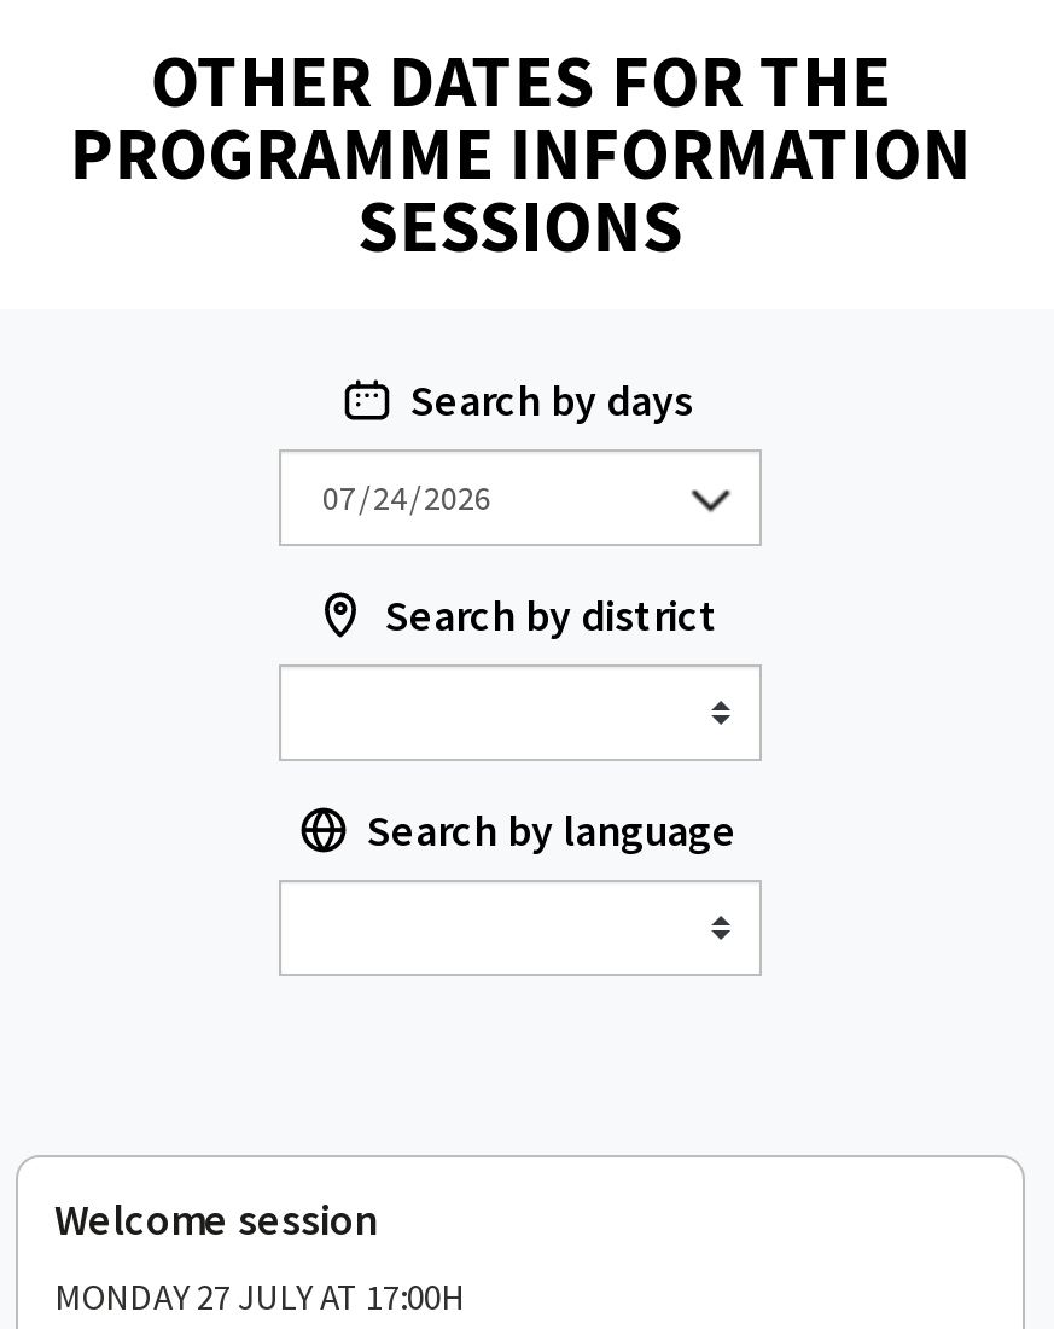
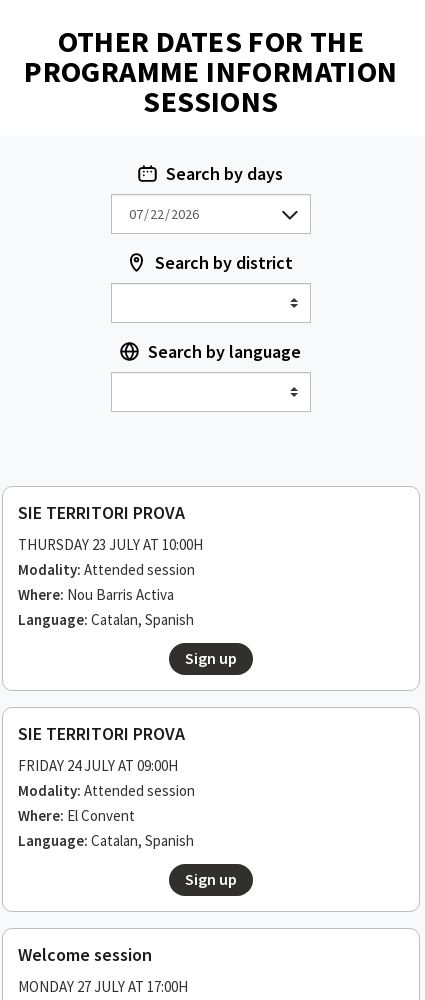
none -> [18,501,237,889] SIE TERRITORI PROVA | THURSDAY 23 JULY AT 10:00H | Modality: Attended session | Where: Nou Barris Activa | Language: Catalan, Spanish | Sign up | SIE TERRITORI PROVA | FRIDAY 24 JULY AT 09:00H | Modality: Attended session | Where: El Convent | Language: Catalan, Spanish | Sign up

